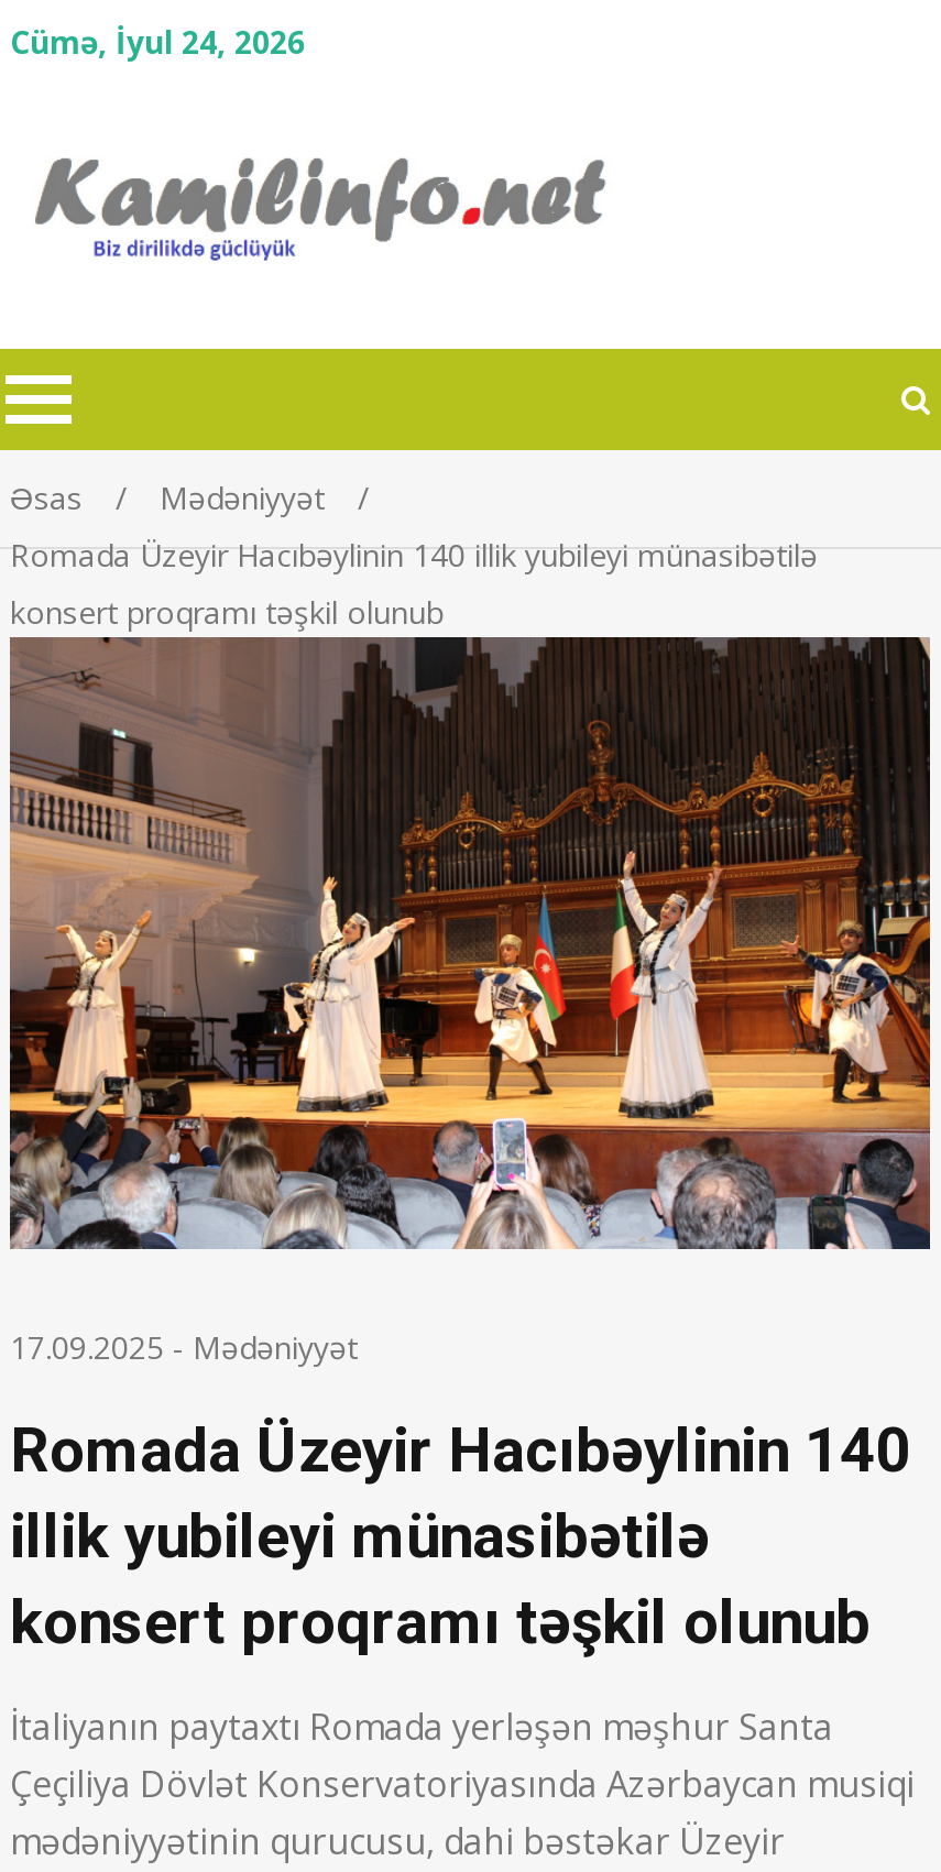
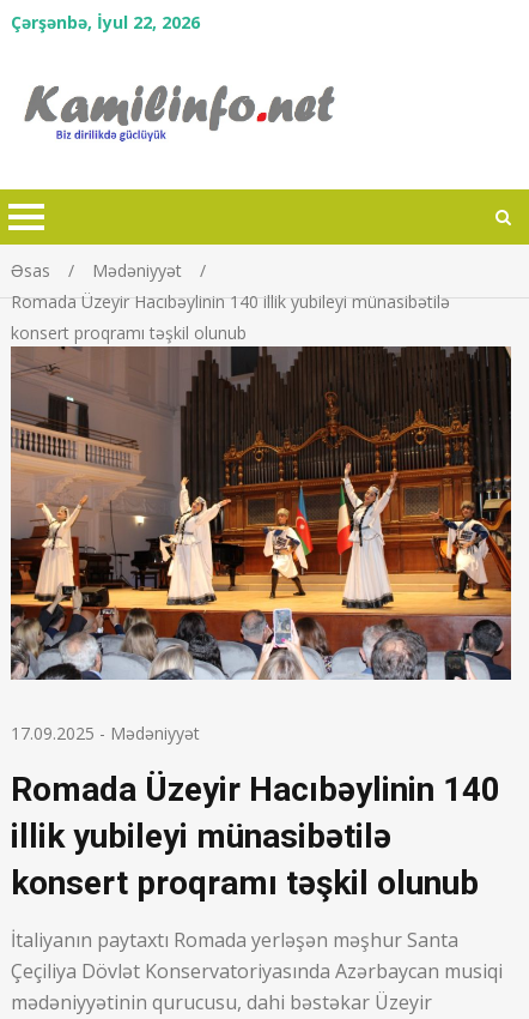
[10,21,305,63] Cümə, İyul 24, 2026 -> [11,11,200,34] Çərşənbə, İyul 22, 2026

